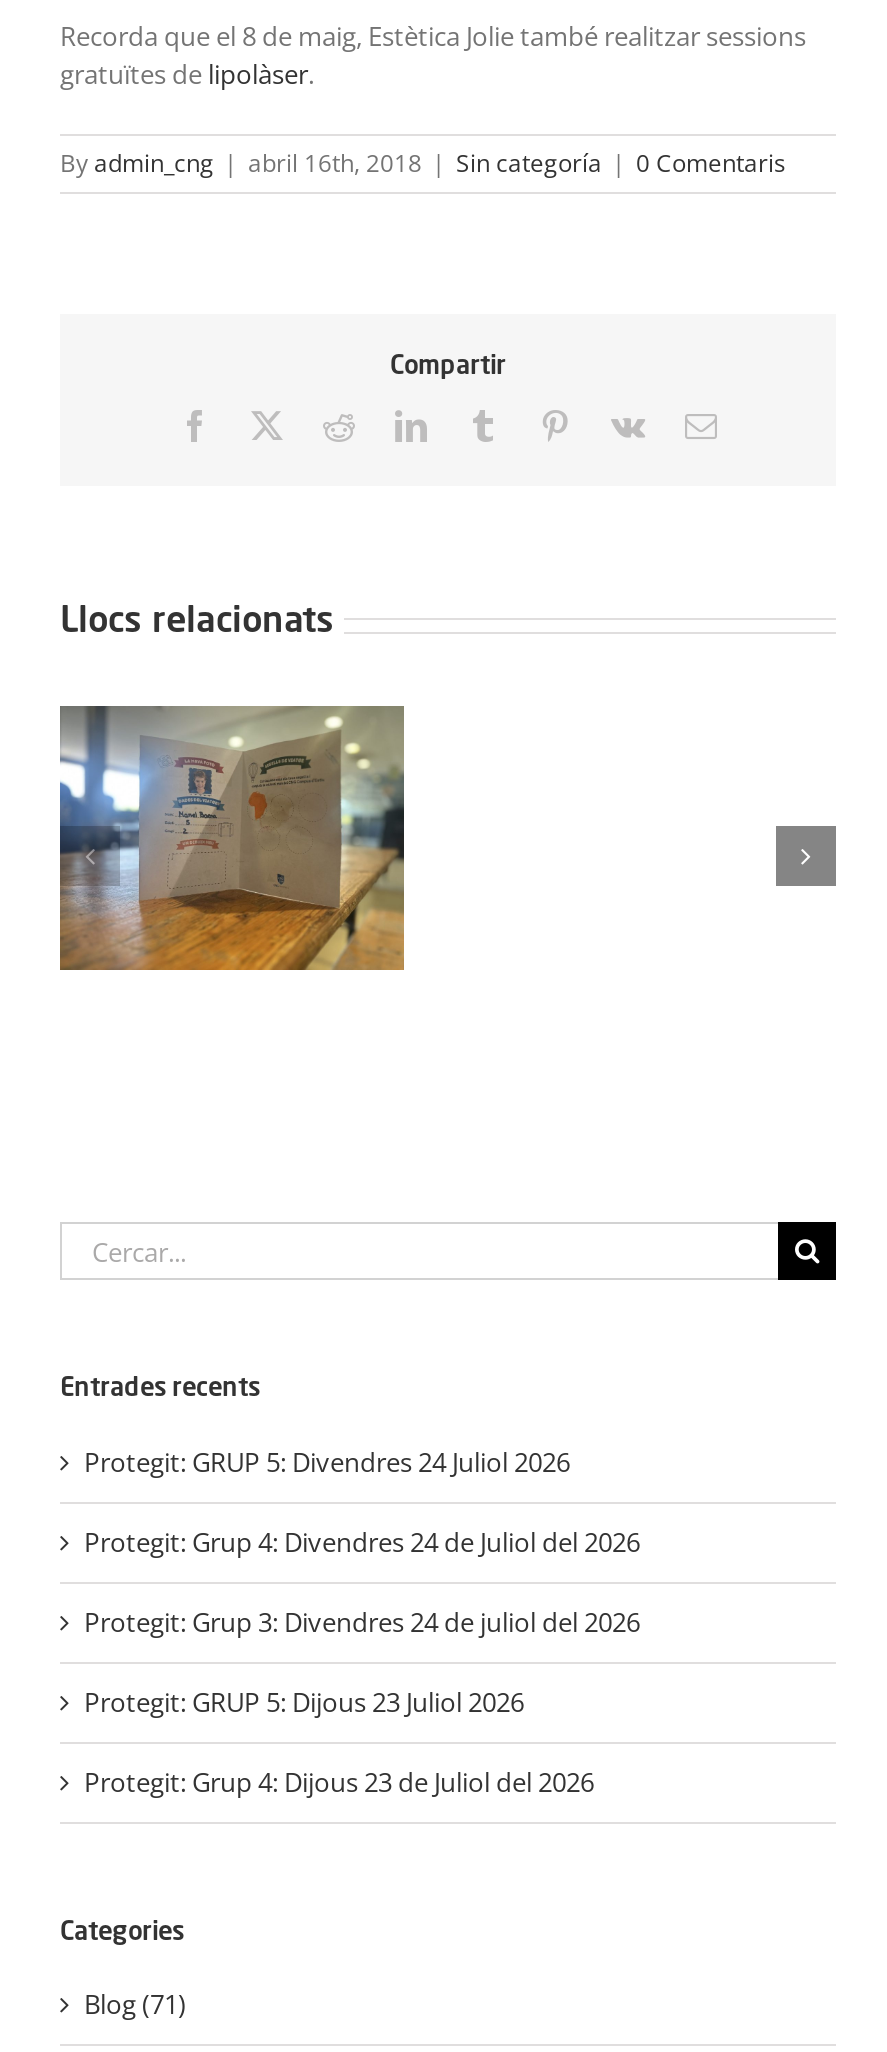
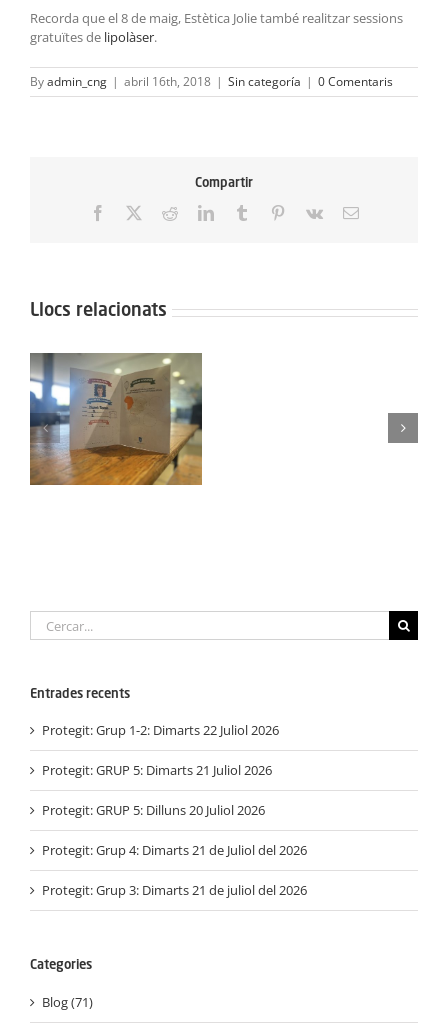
[84,1443,570,1479] Protegit: GRUP 5: Divendres 24 Juliol 2026 -> [42,721,279,739] Protegit: Grup 1-2: Dimarts 22 Juliol 2026
[84,1523,640,1559] Protegit: Grup 4: Divendres 24 de Juliol del 2026 -> [42,761,272,779] Protegit: GRUP 5: Dimarts 21 Juliol 2026
[84,1603,640,1639] Protegit: Grup 3: Divendres 24 de juliol del 2026 -> [42,801,265,819] Protegit: GRUP 5: Dilluns 20 Juliol 2026
[84,1683,524,1719] Protegit: GRUP 5: Dijous 23 Juliol 2026 -> [42,841,307,859] Protegit: Grup 4: Dimarts 21 de Juliol del 2026
[84,1763,594,1799] Protegit: Grup 4: Dijous 23 de Juliol del 2026 -> [42,881,307,899] Protegit: Grup 3: Dimarts 21 de juliol del 2026

